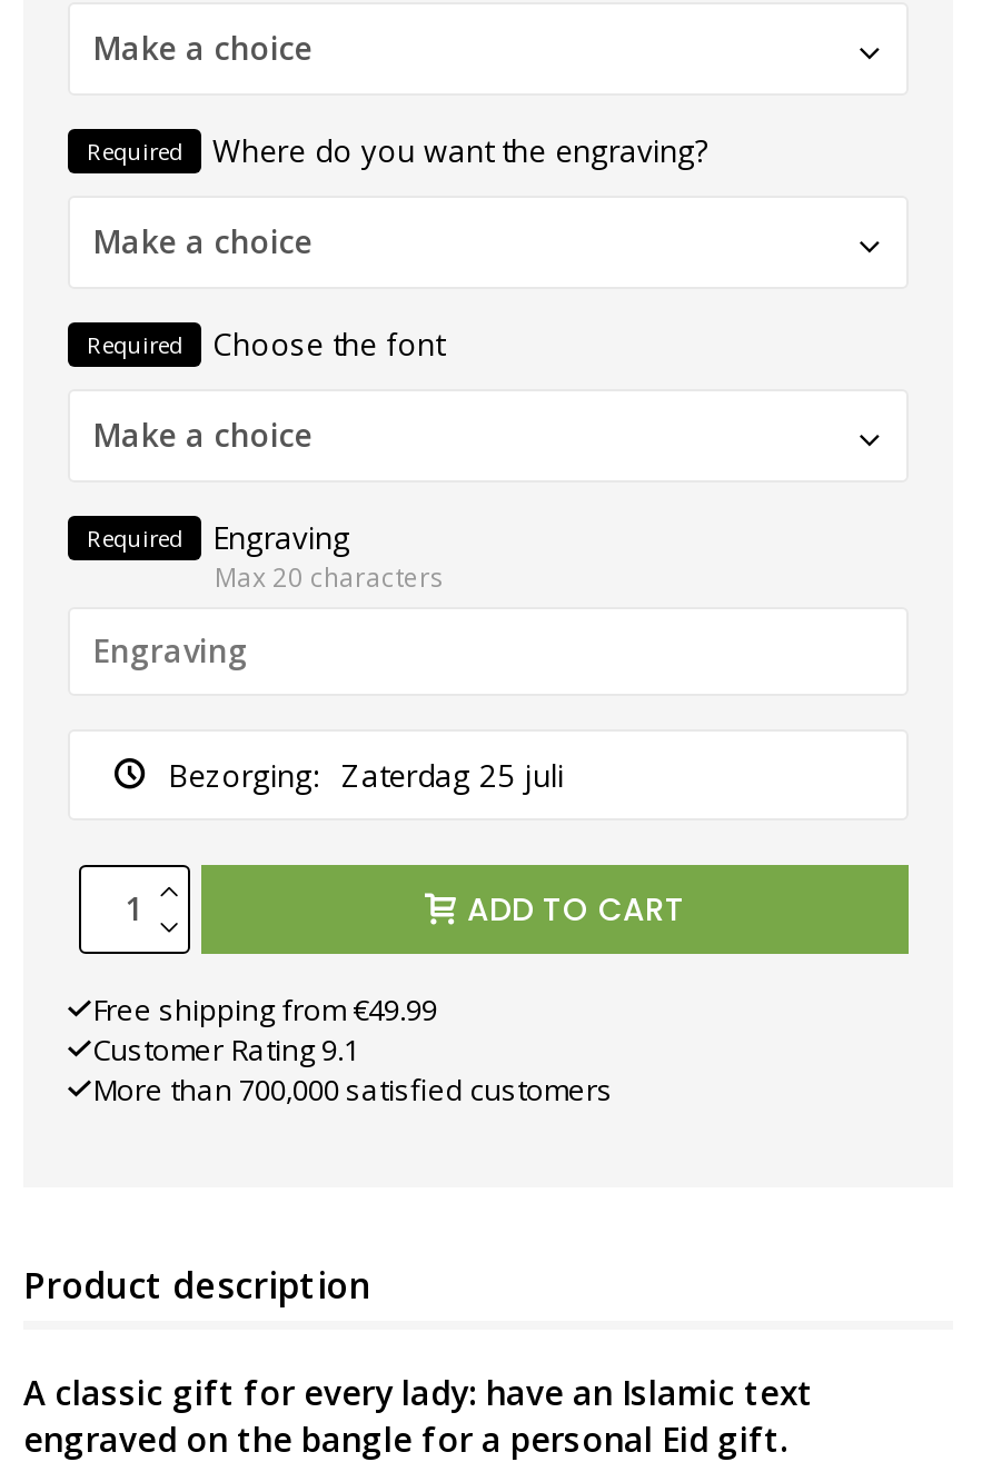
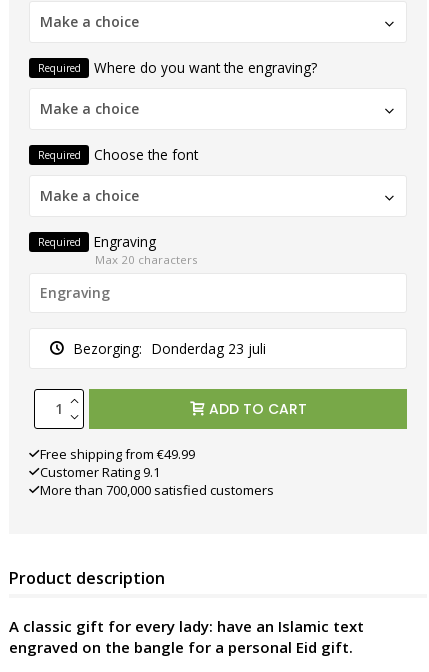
[168,753,564,796] Bezorging: Zaterdag 25 juli -> [74,339,266,358] Bezorging: Donderdag 23 juli

